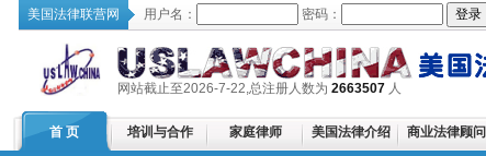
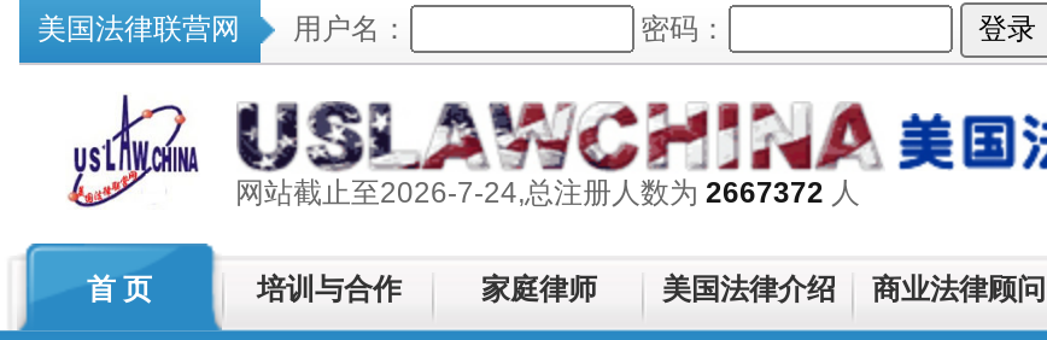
[117,81,401,96] 网站截止至2026-7-22,总注册人数为2663507人 -> [235,176,860,210] 网站截止至2026-7-24,总注册人数为2667372人

